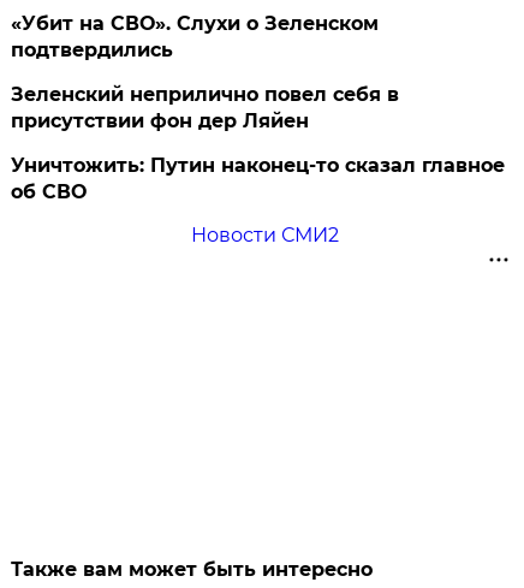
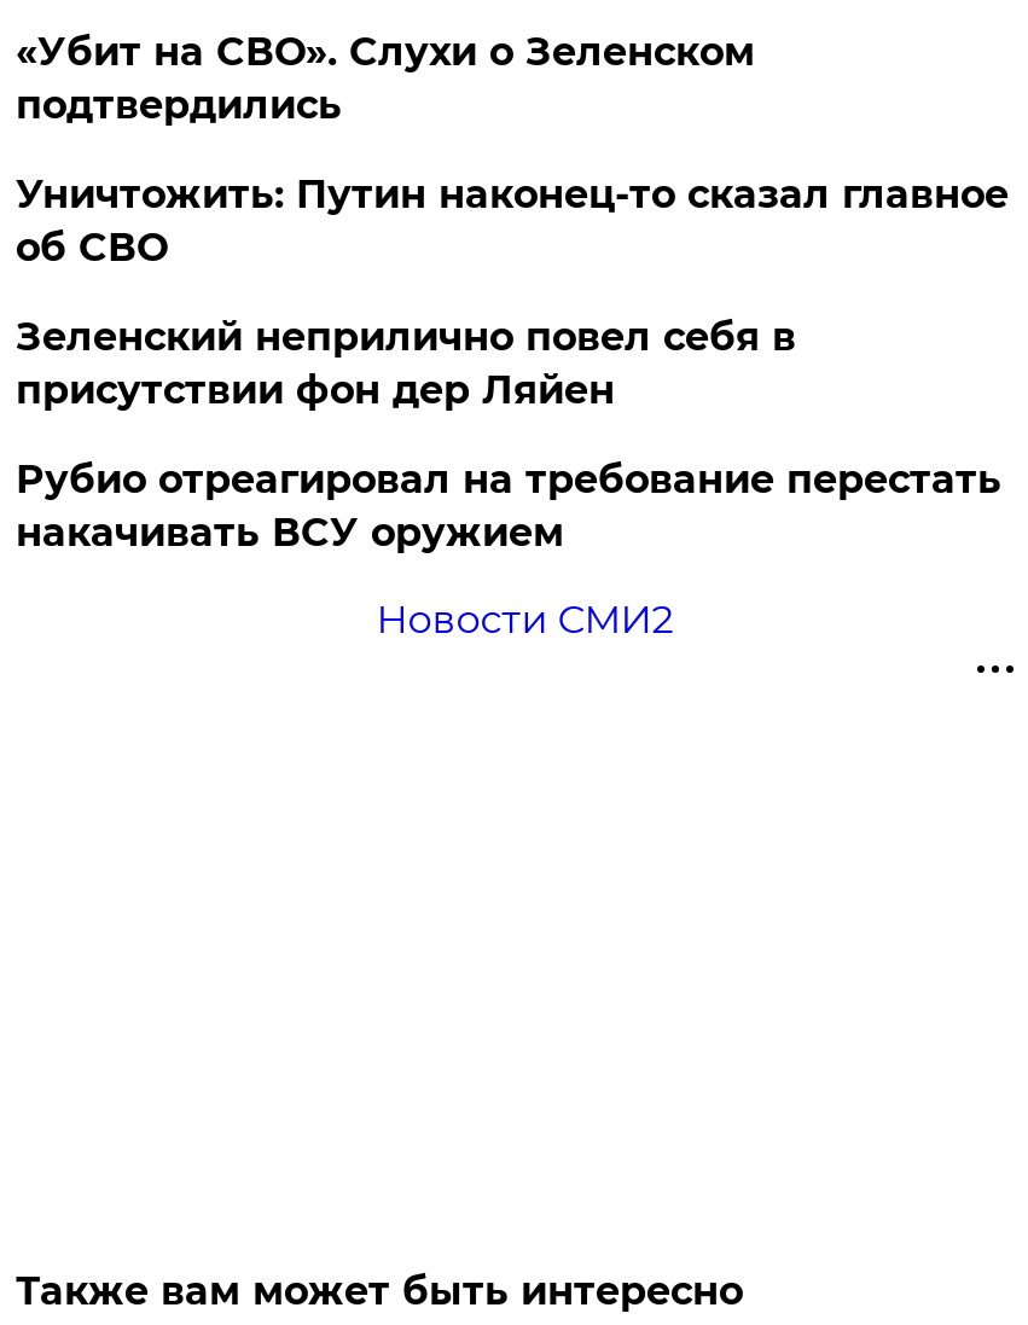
none -> [15,456,1001,555] Рубио отреагировал на требование перестать | накачивать ВСУ оружием
moved [11,154,505,203] -> [15,171,1008,270]: Уничтожить: Путин наконец-то сказал главное | об СВО

